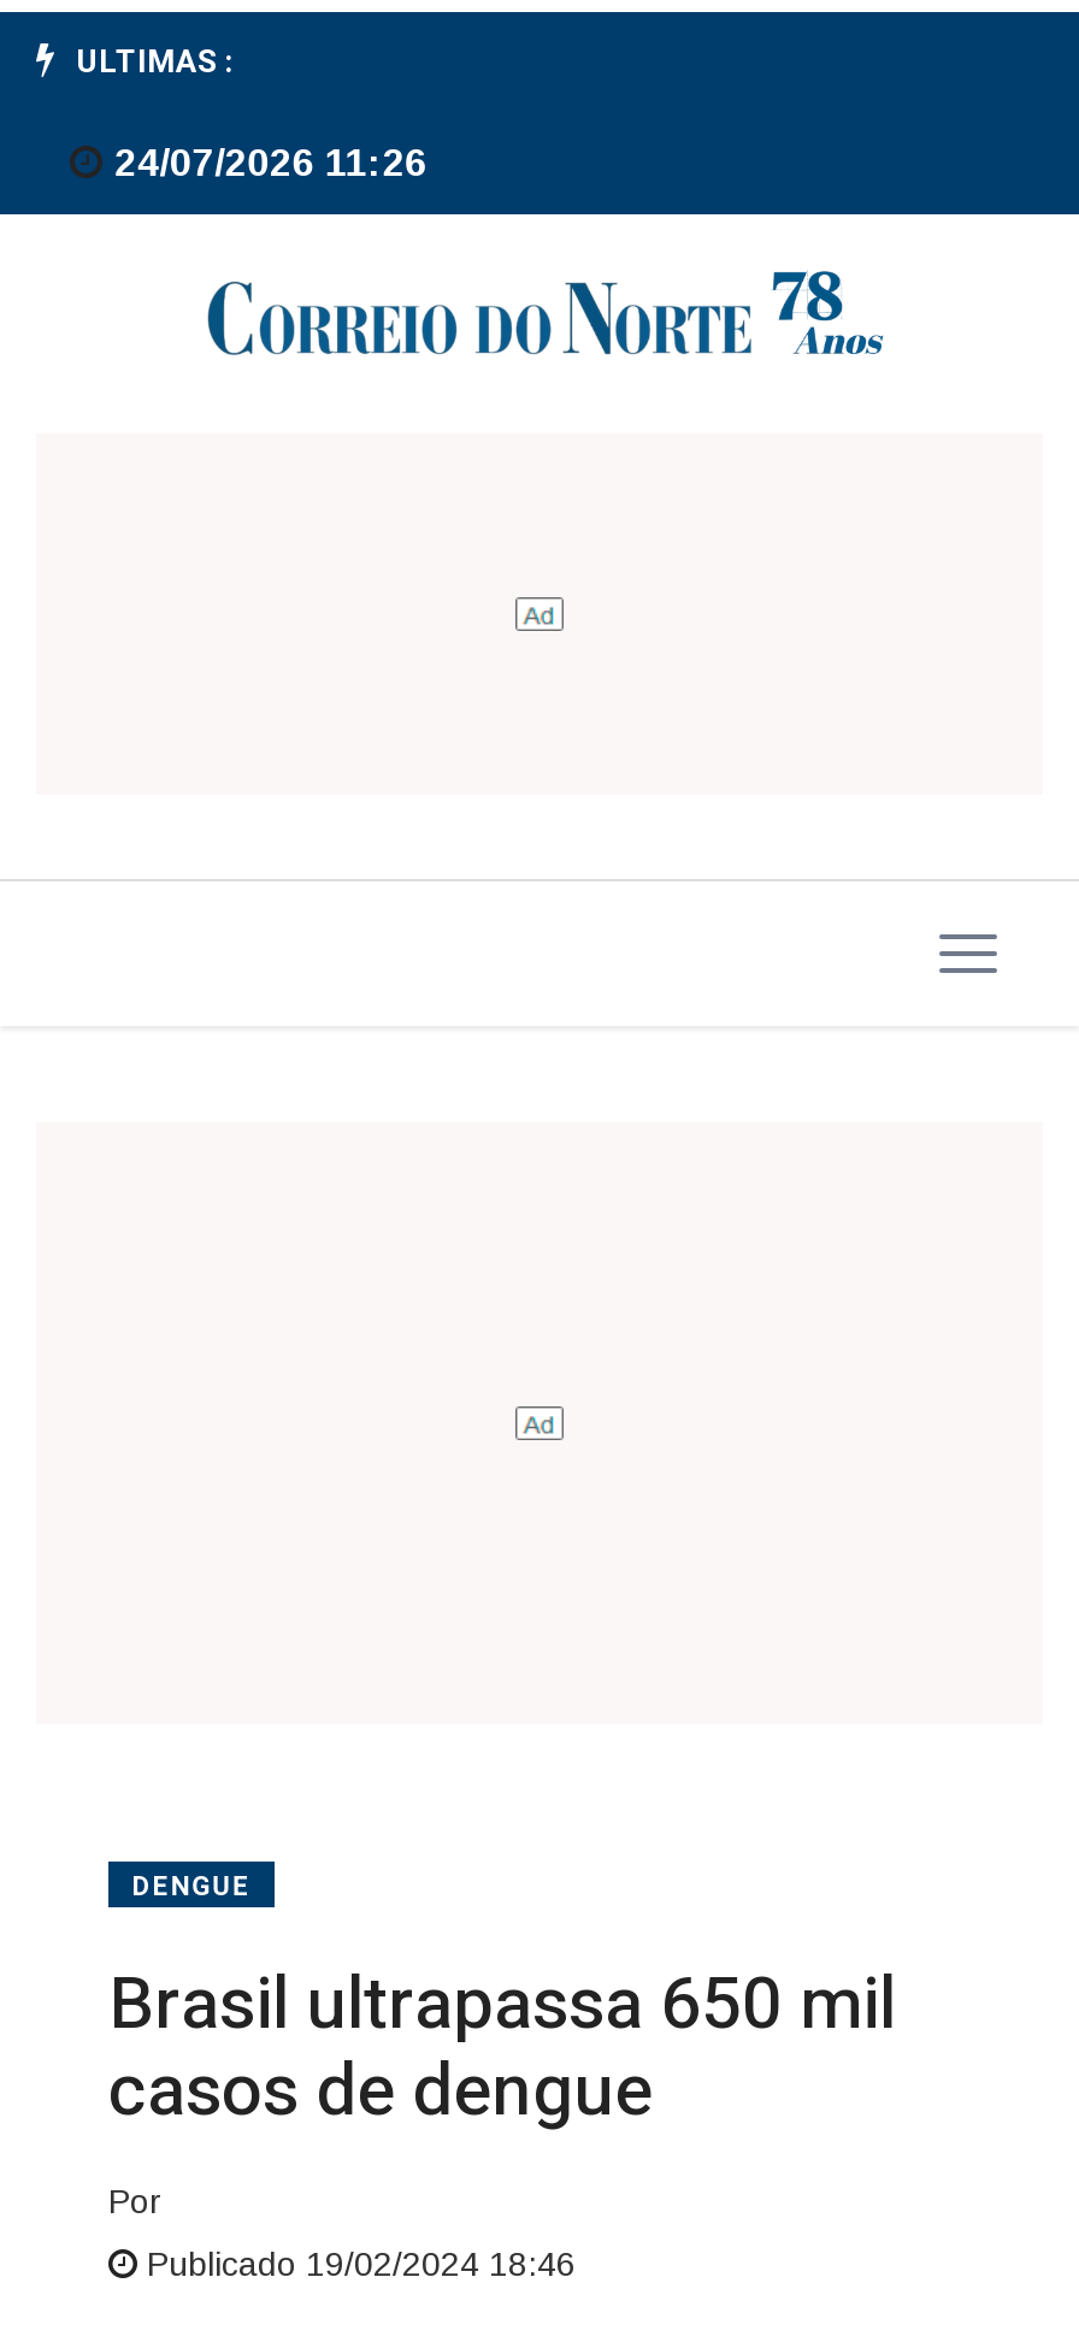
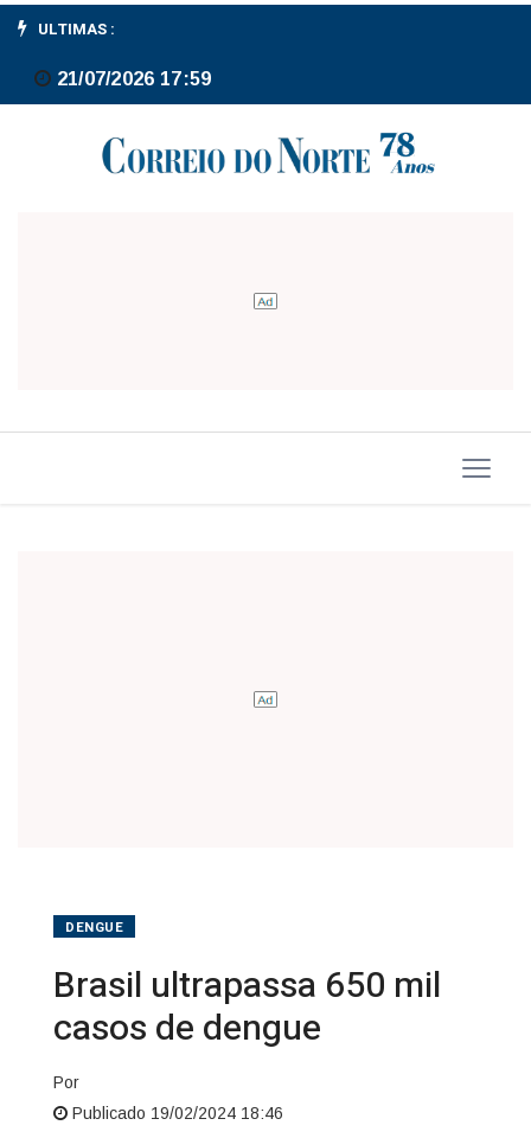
[104,142,427,183] 24/07/2026 11:26 -> [51,69,211,89] 21/07/2026 17:59

